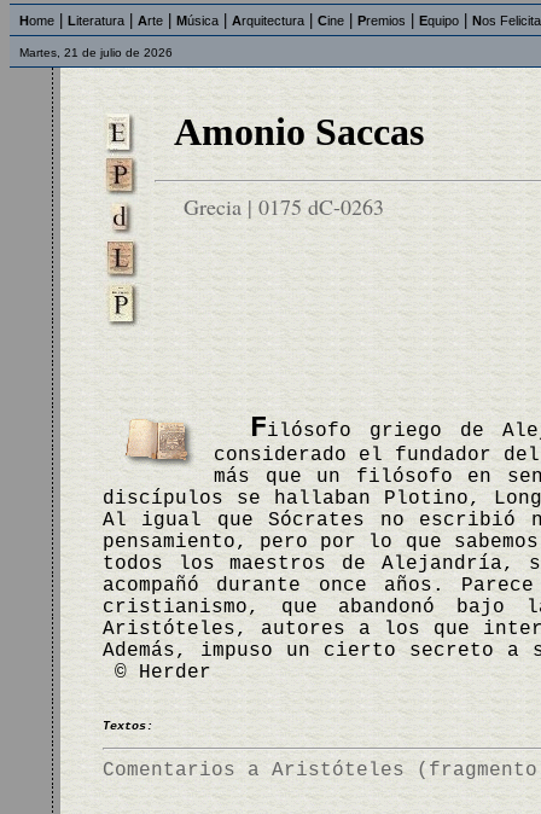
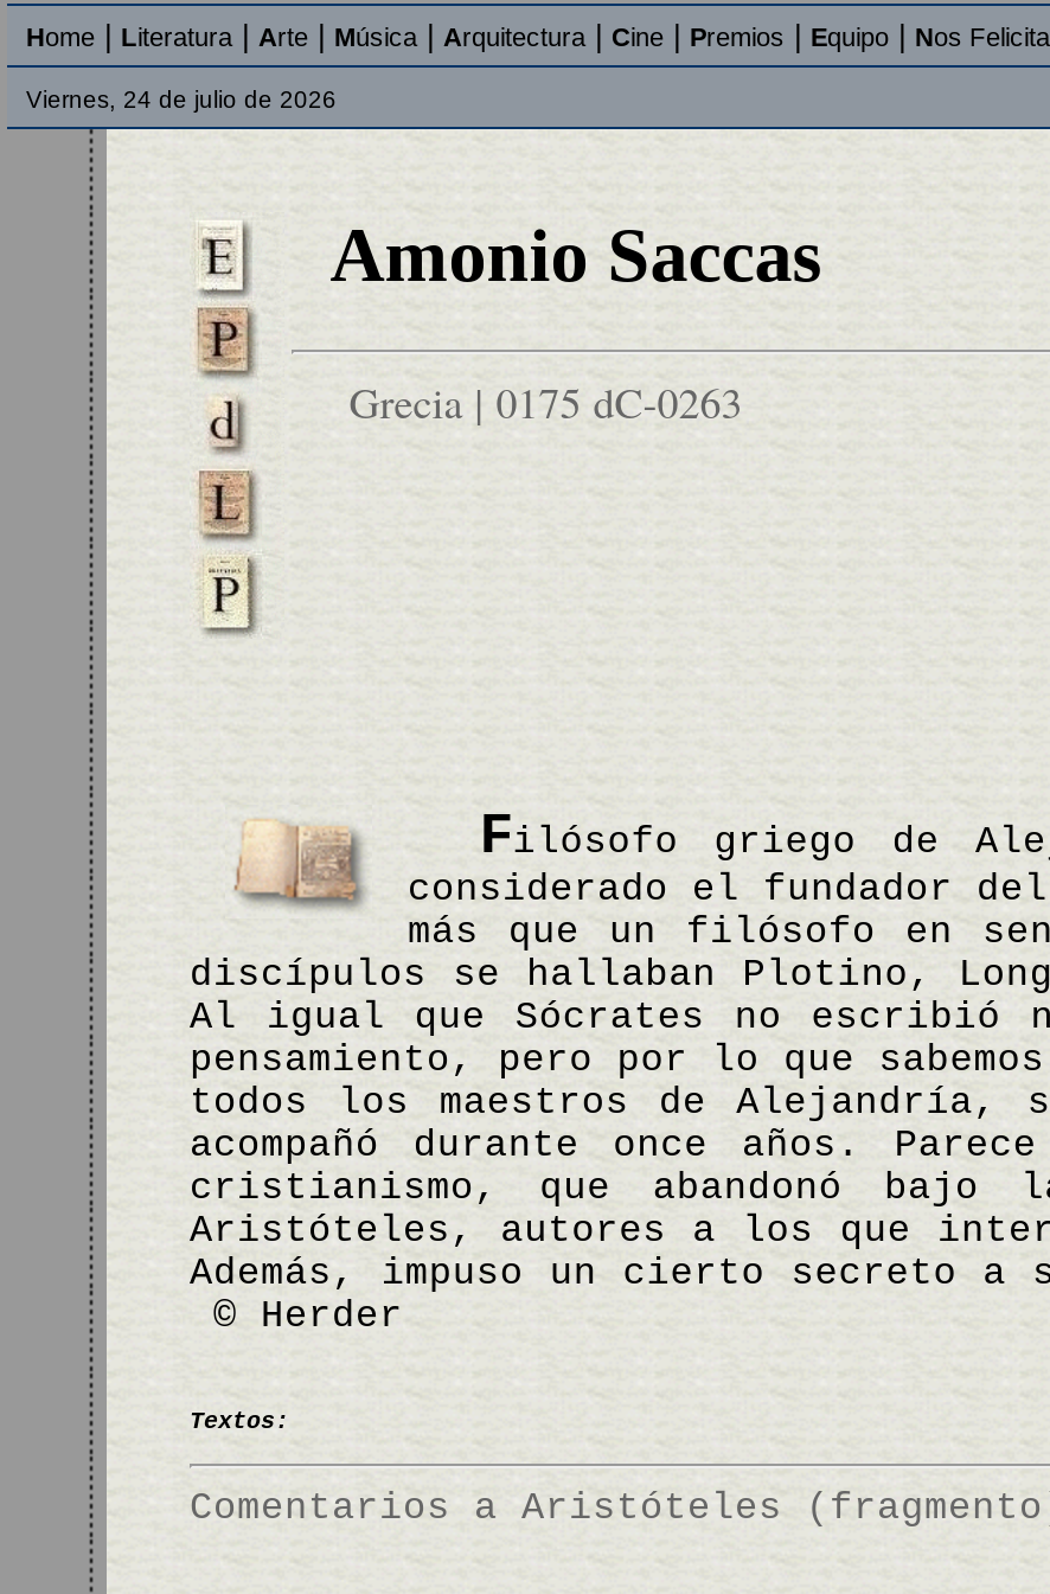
[19,46,173,59] Martes, 21 de julio de 2026 -> [26,87,337,113] Viernes, 24 de julio de 2026

